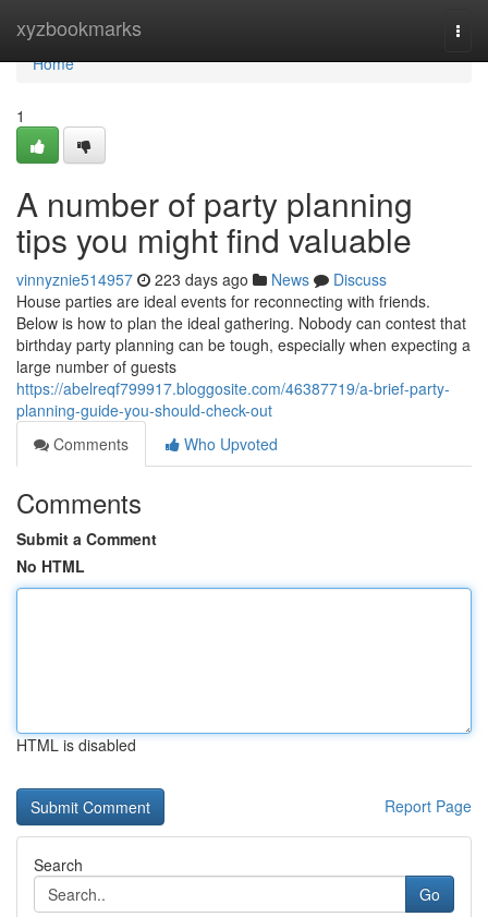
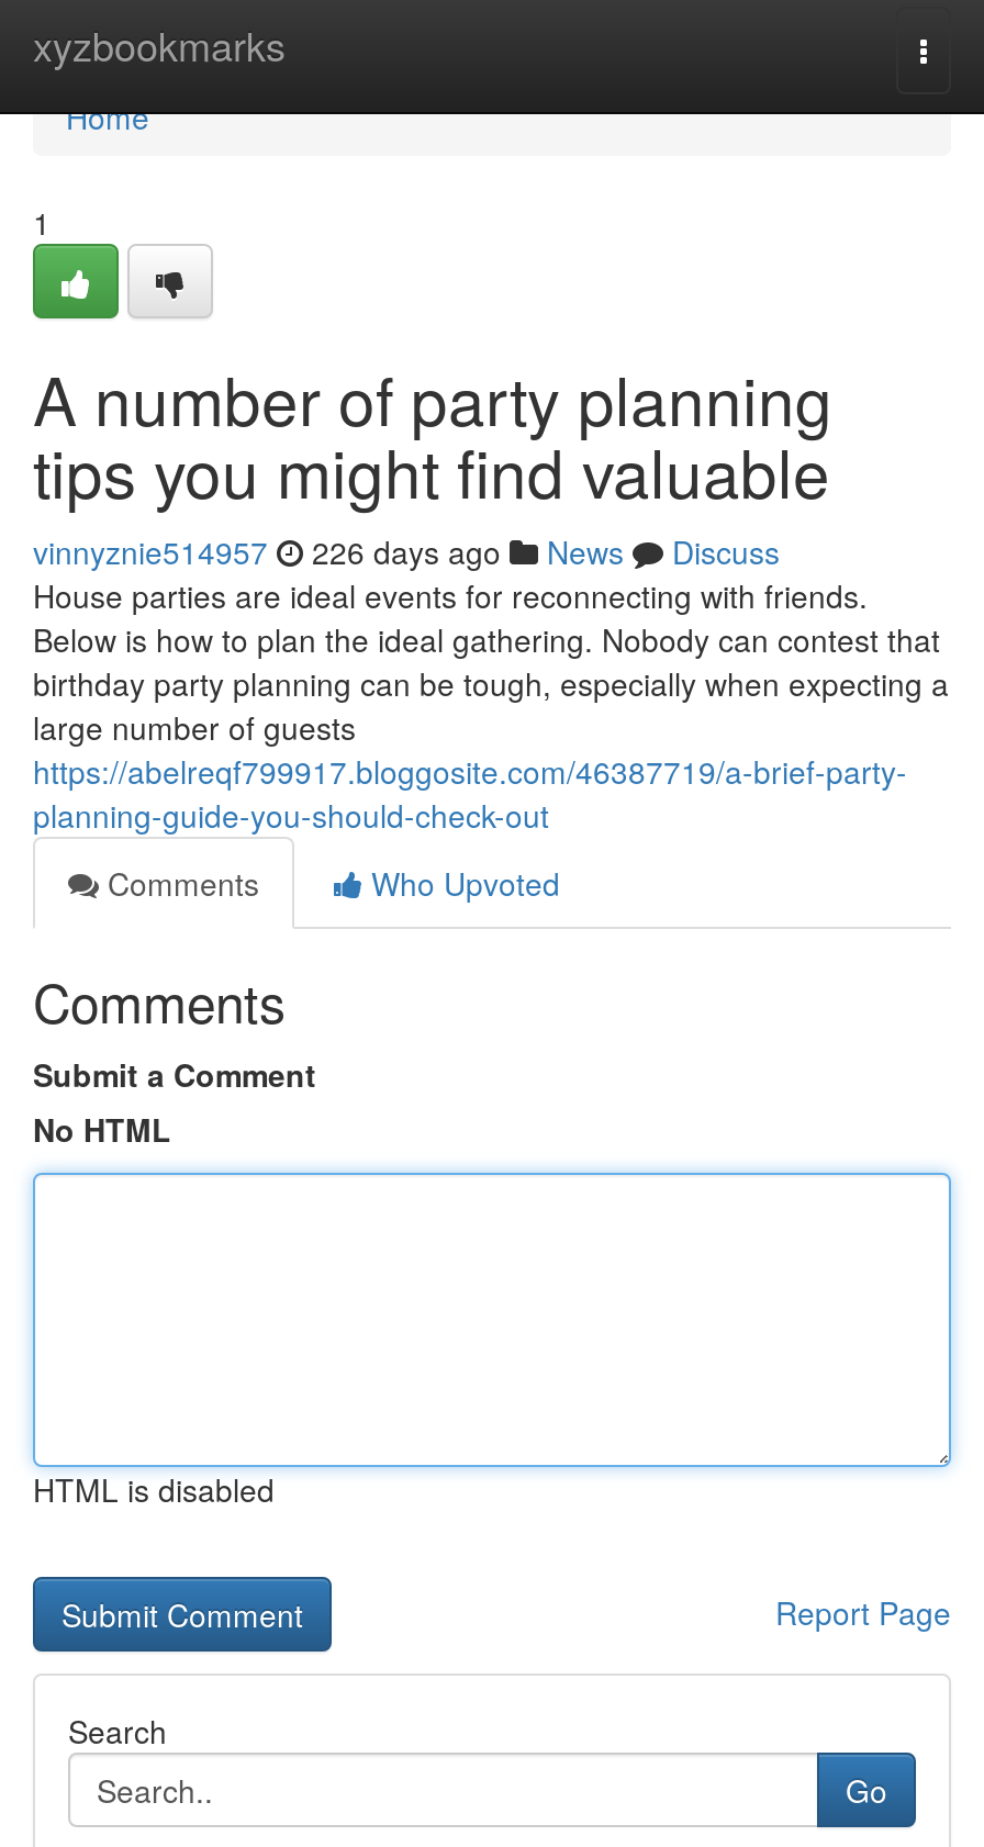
[16,268,387,290] vinnyznie514957 223 days ago News Discuss -> [33,529,780,573] vinnyznie514957 226 days ago News Discuss

